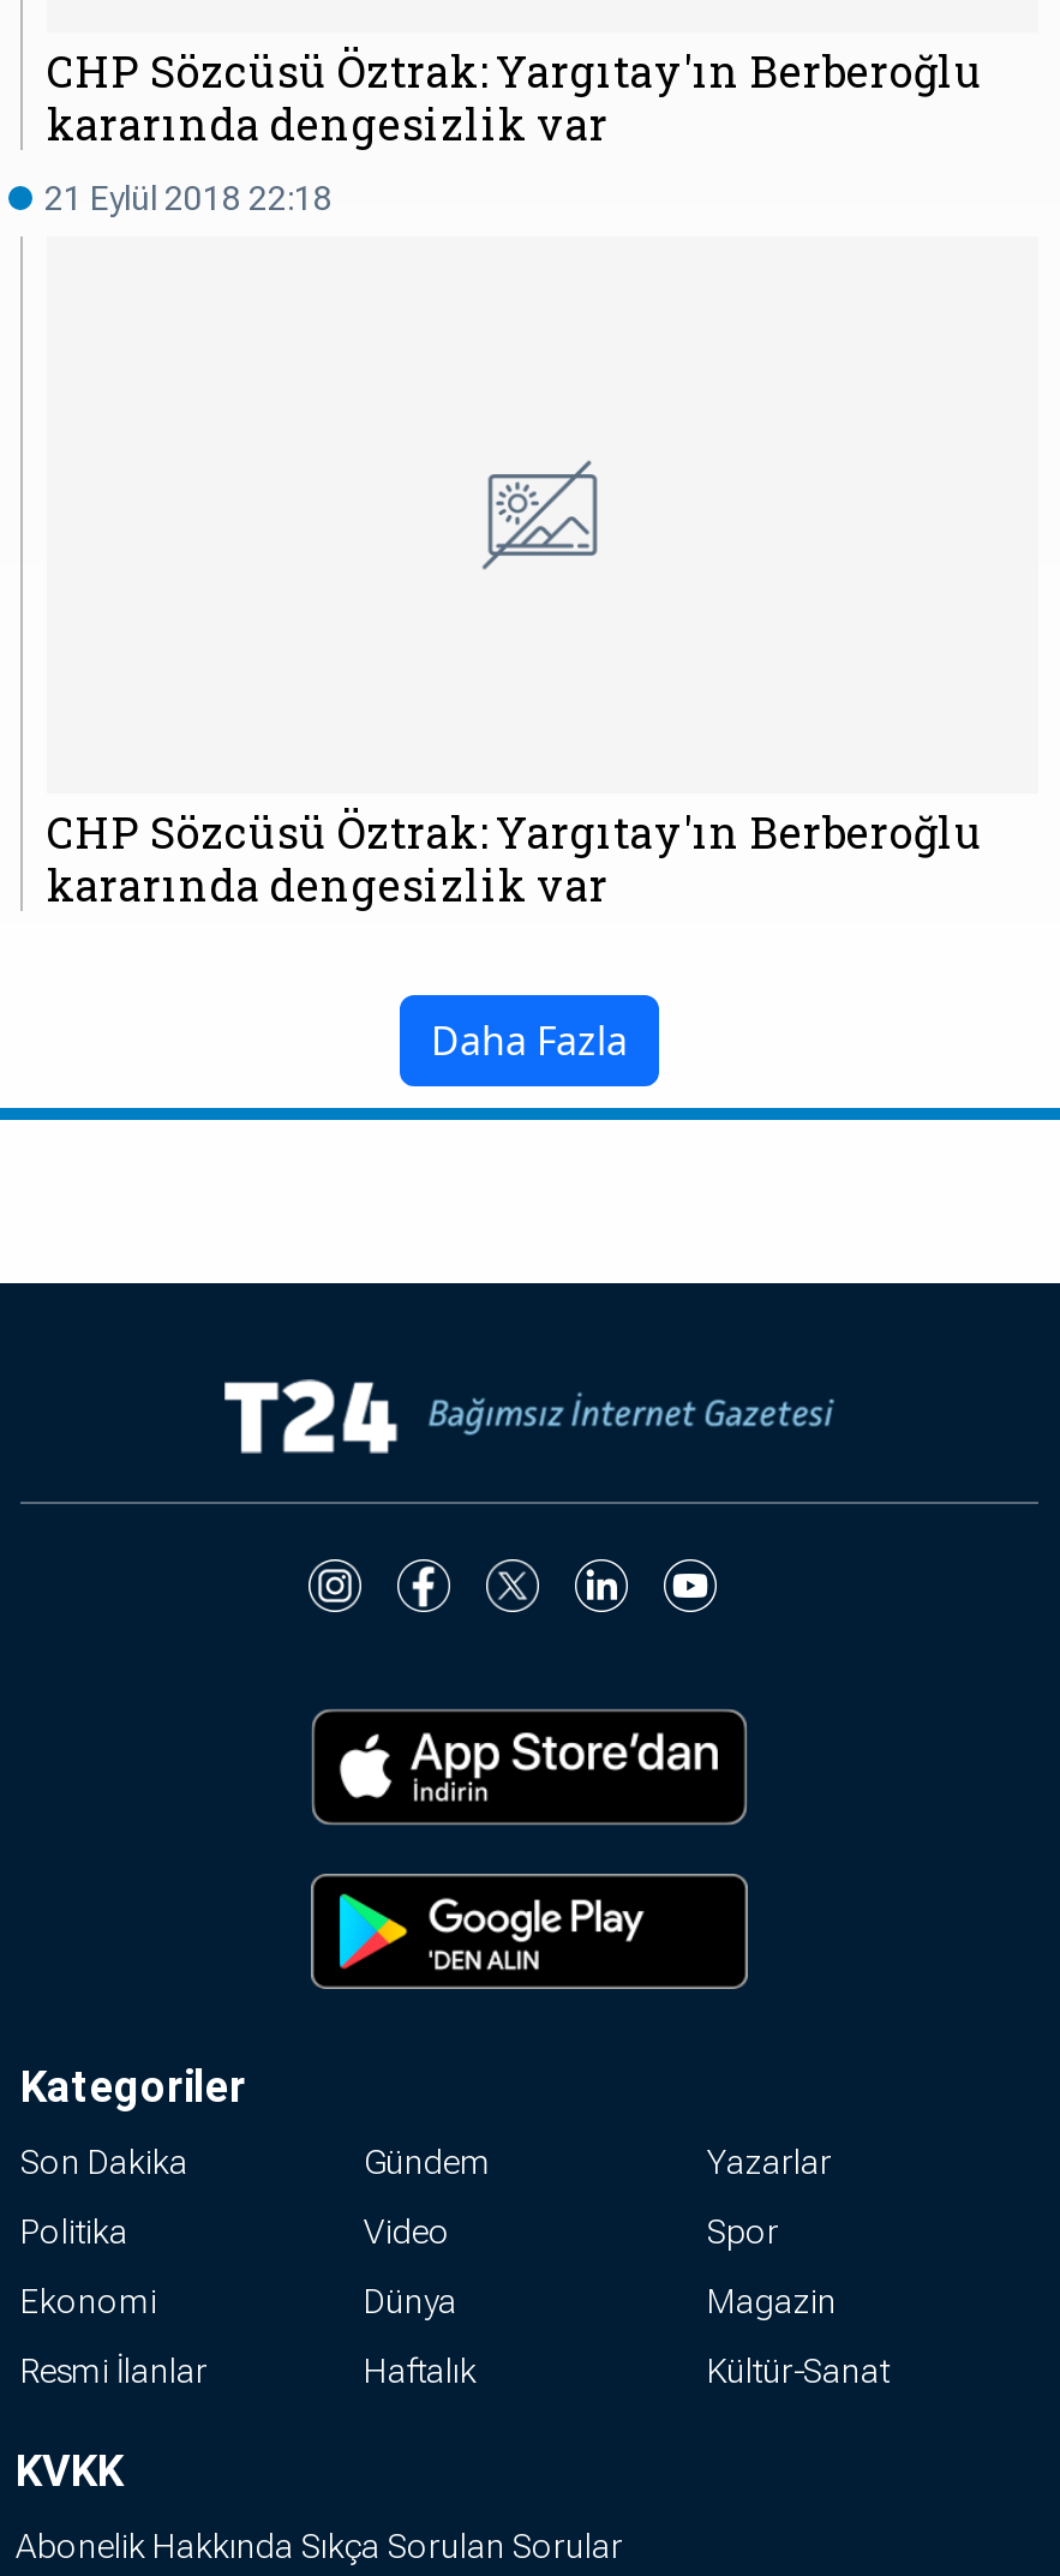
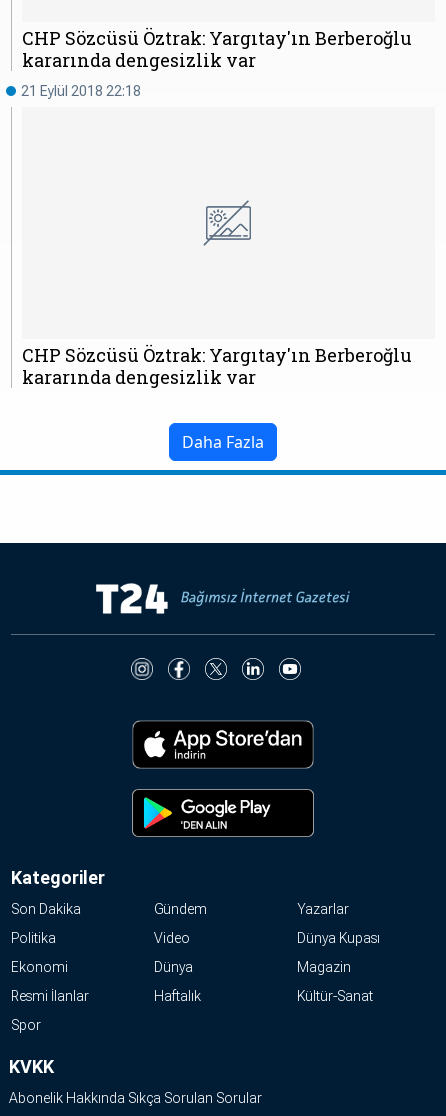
moved [707,2212,779,2250] -> [11,1017,41,1033]: Spor
none -> [297,930,380,946] Dünya Kupası

